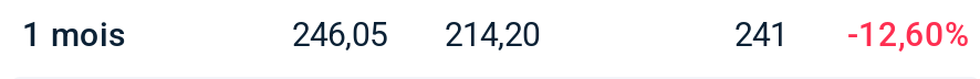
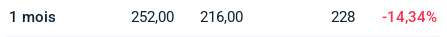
[292,16,387,56] 246,05 -> [131,8,174,26] 252,00
[445,16,540,56] 214,20 -> [200,8,243,26] 216,00
[734,16,788,56] 241 -> [331,8,355,26] 228
[847,16,969,56] -12,60% -> [382,8,437,26] -14,34%

